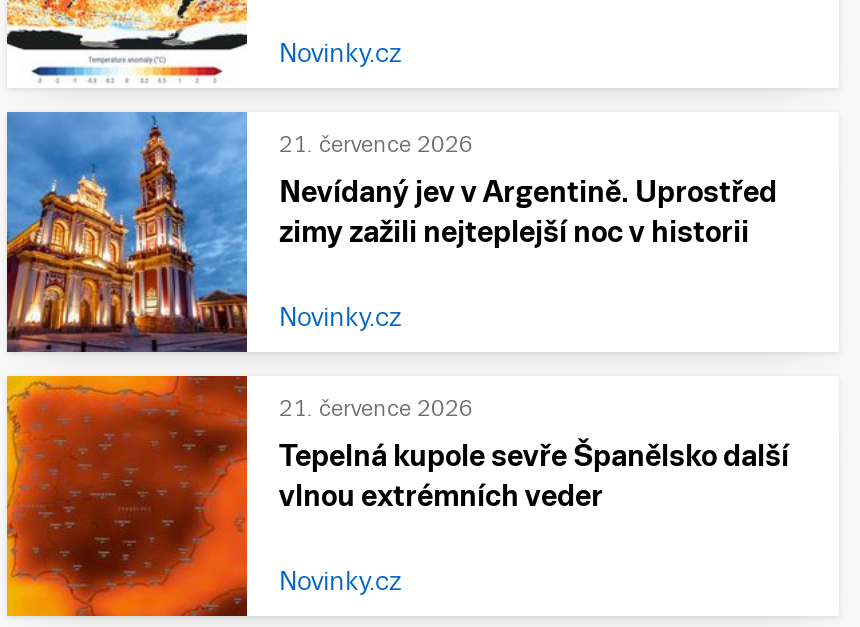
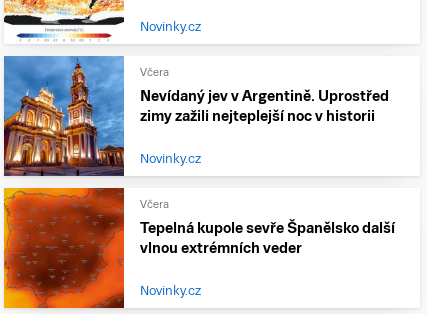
[279,132,473,156] 21. července 2026 -> [140,66,169,78] Včera
[279,396,473,420] 21. července 2026 -> [140,198,169,210] Včera

